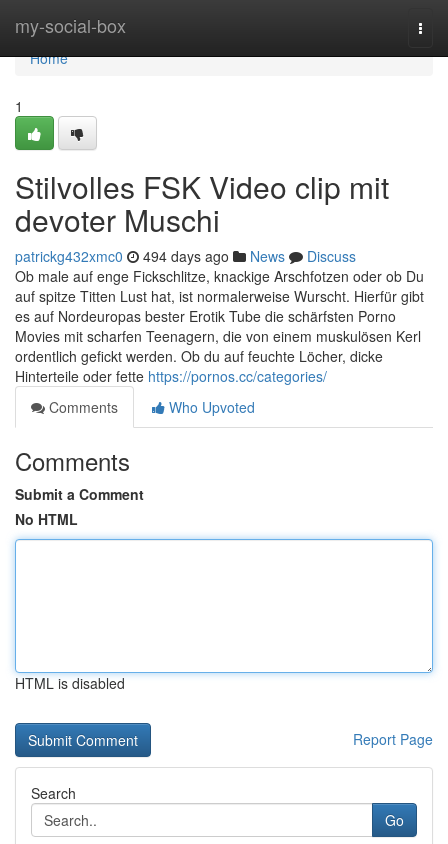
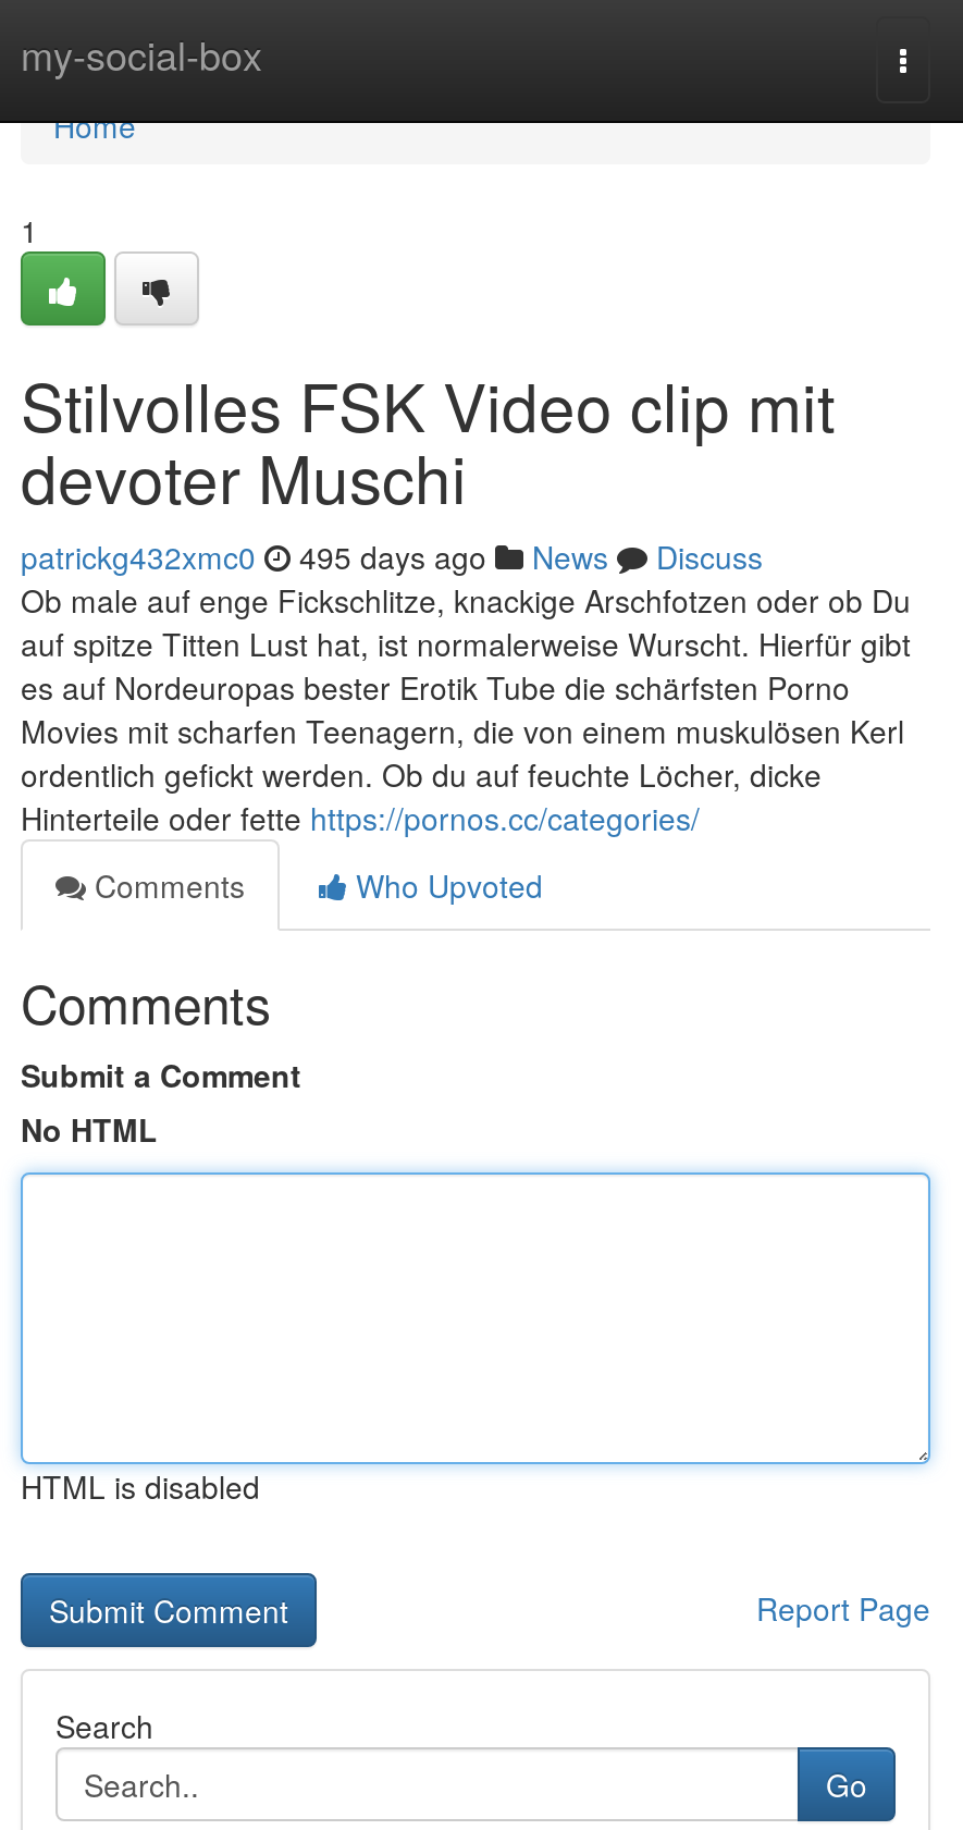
[15,246,356,266] patrickg432xmc0 494 days ago News Discuss -> [21,535,763,578] patrickg432xmc0 495 days ago News Discuss

